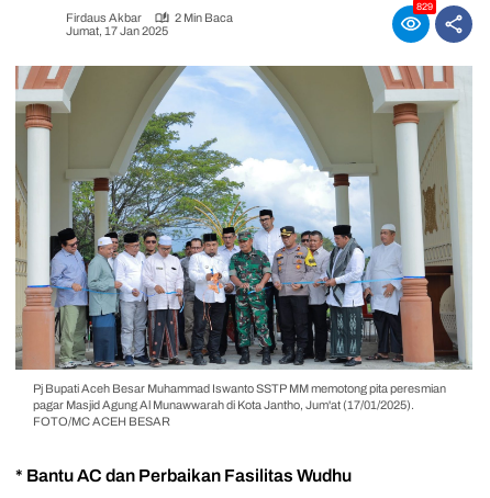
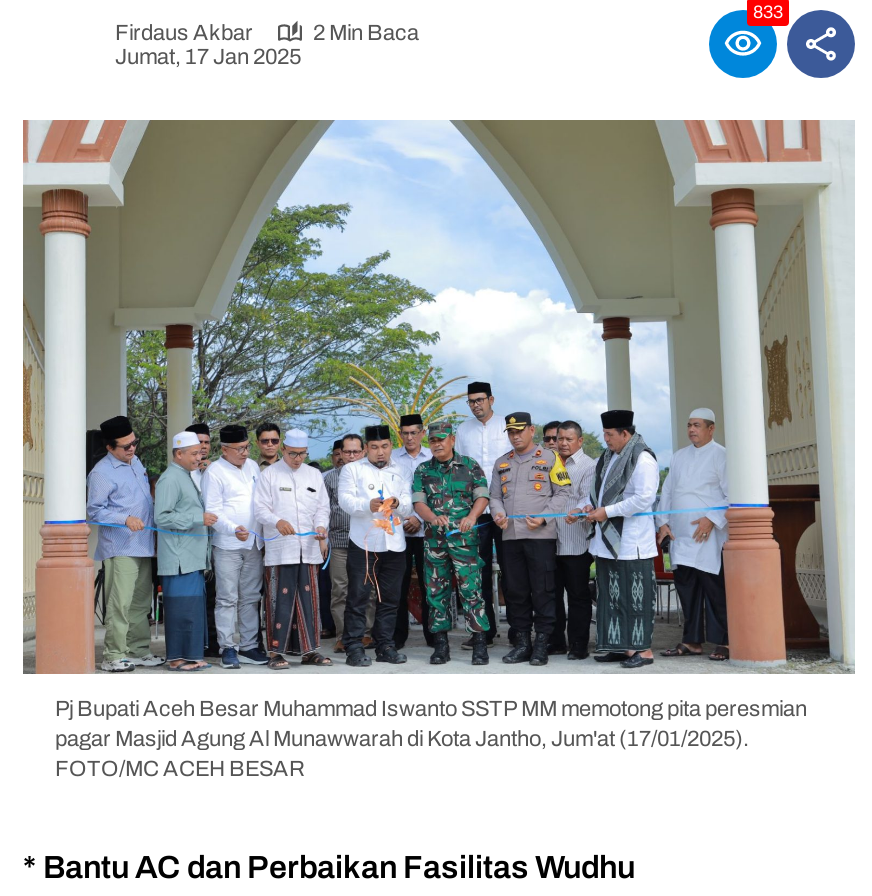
[416,1,433,12] 829 -> [753,2,783,22] 833

